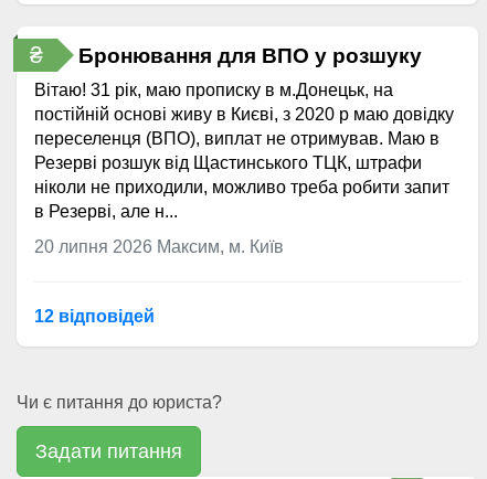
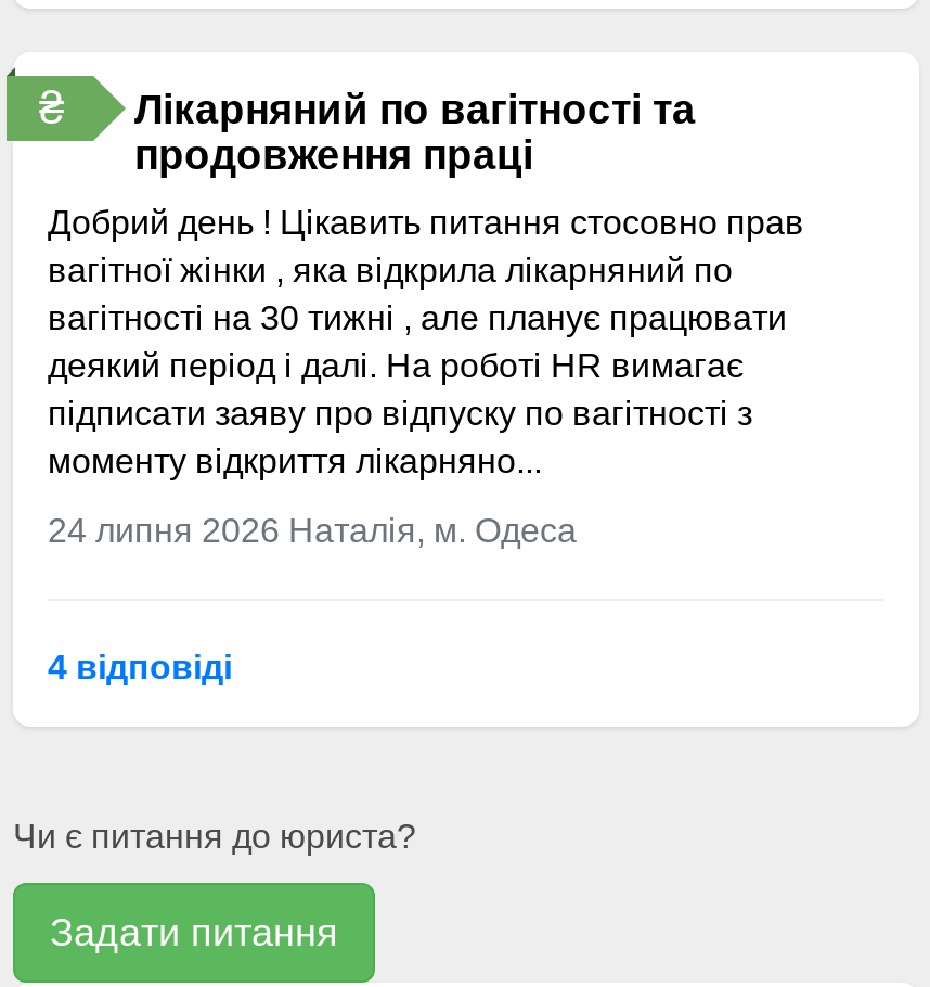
[78,44,422,67] Бронювання для ВПО у розшуку -> [134,87,696,178] Лікарняний по вагітності та | продовження праці
[34,81,454,221] Вітаю! 31 рік, маю прописку в м.Донецьк, на | постійній основі живу в Києві, з 2020 р маю довідку | переселенця (ВПО), виплат не отримував. Маю в | Резерві розшук від Щастинського ТЦК, штрафи | ніколи не приходили, можливо треба робити запит | в Резерві, але н... -> [48,204,804,479] Добрий день ! Цікавить питання стосовно прав | вагітної жінки , яка відкрила лікарняний по | вагітності на 30 тижні , але планує працювати | деякий період і далі. На роботі HR вимагає | підписати заяву про відпуску по вагітності з | моменту відкриття лікарняно...
[34,237,284,256] 20 липня 2026 Максим, м. Київ -> [48,512,577,549] 24 липня 2026 Наталія, м. Одеса
[34,307,155,326] 12 відповідей -> [48,649,232,685] 4 відповідi

